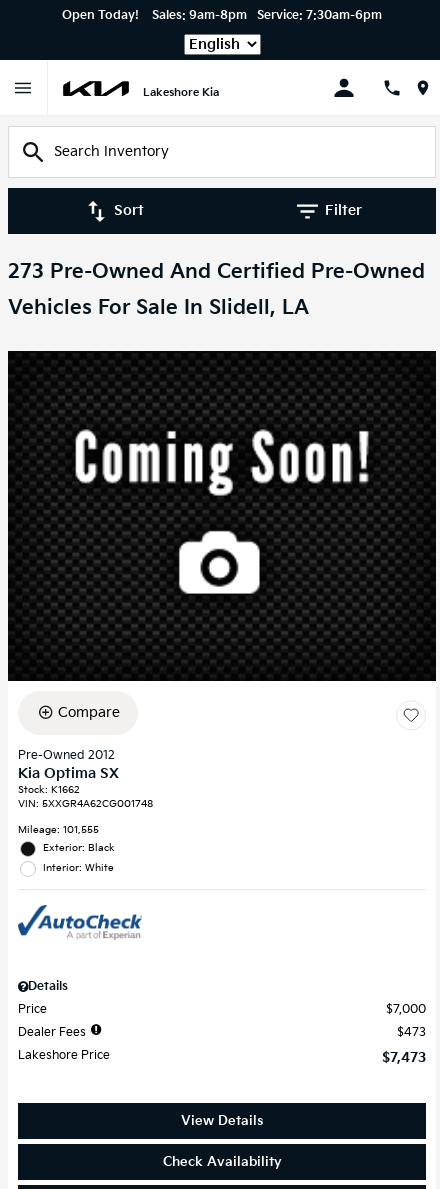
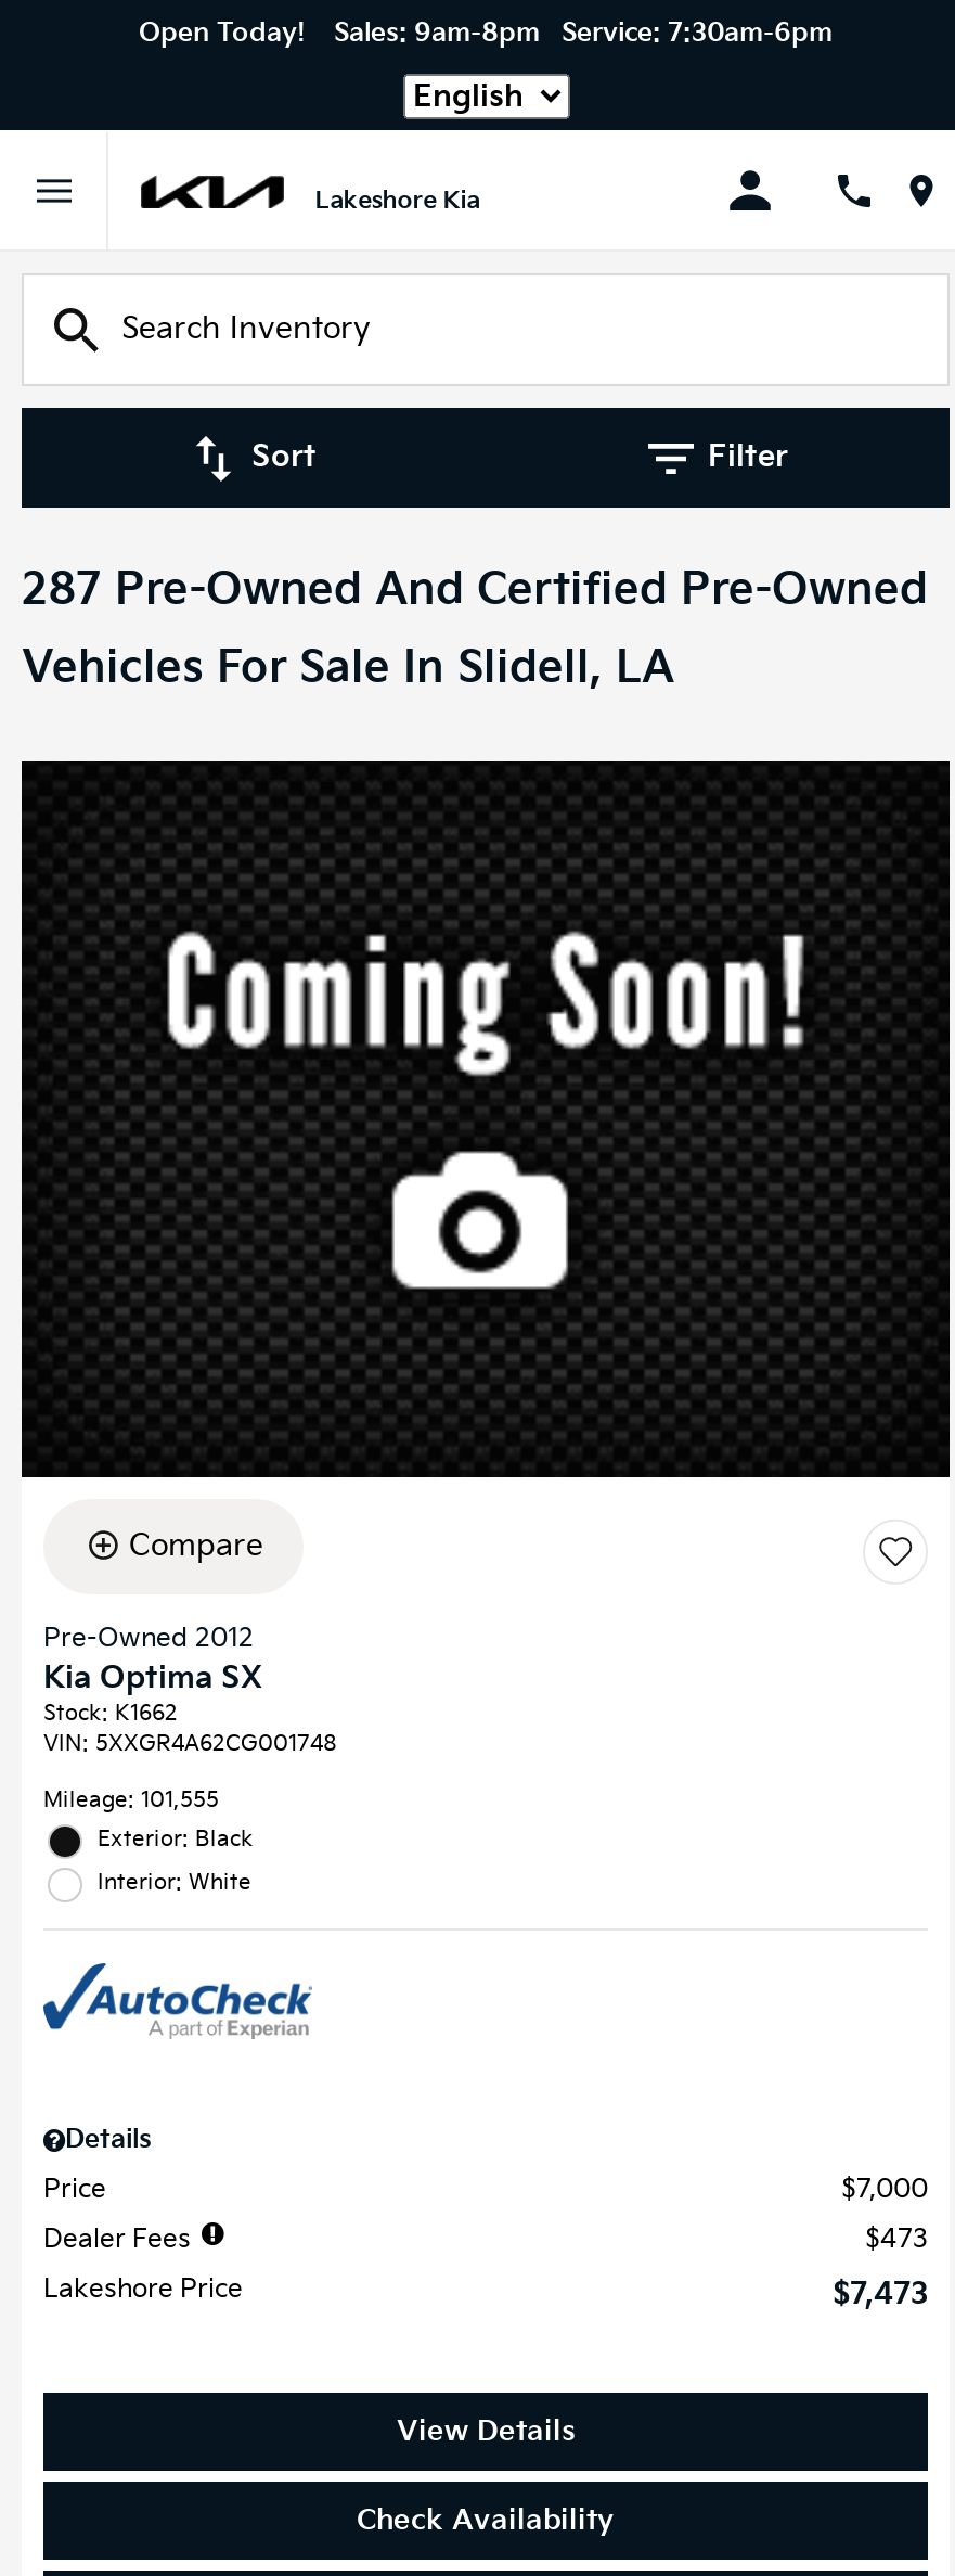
[8,260,425,284] 273 Pre-Owned And Certified Pre-Owned -> [22,564,928,616] 287 Pre-Owned And Certified Pre-Owned

